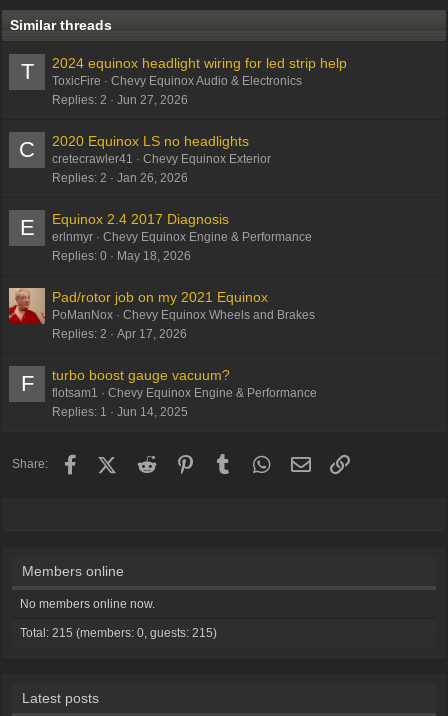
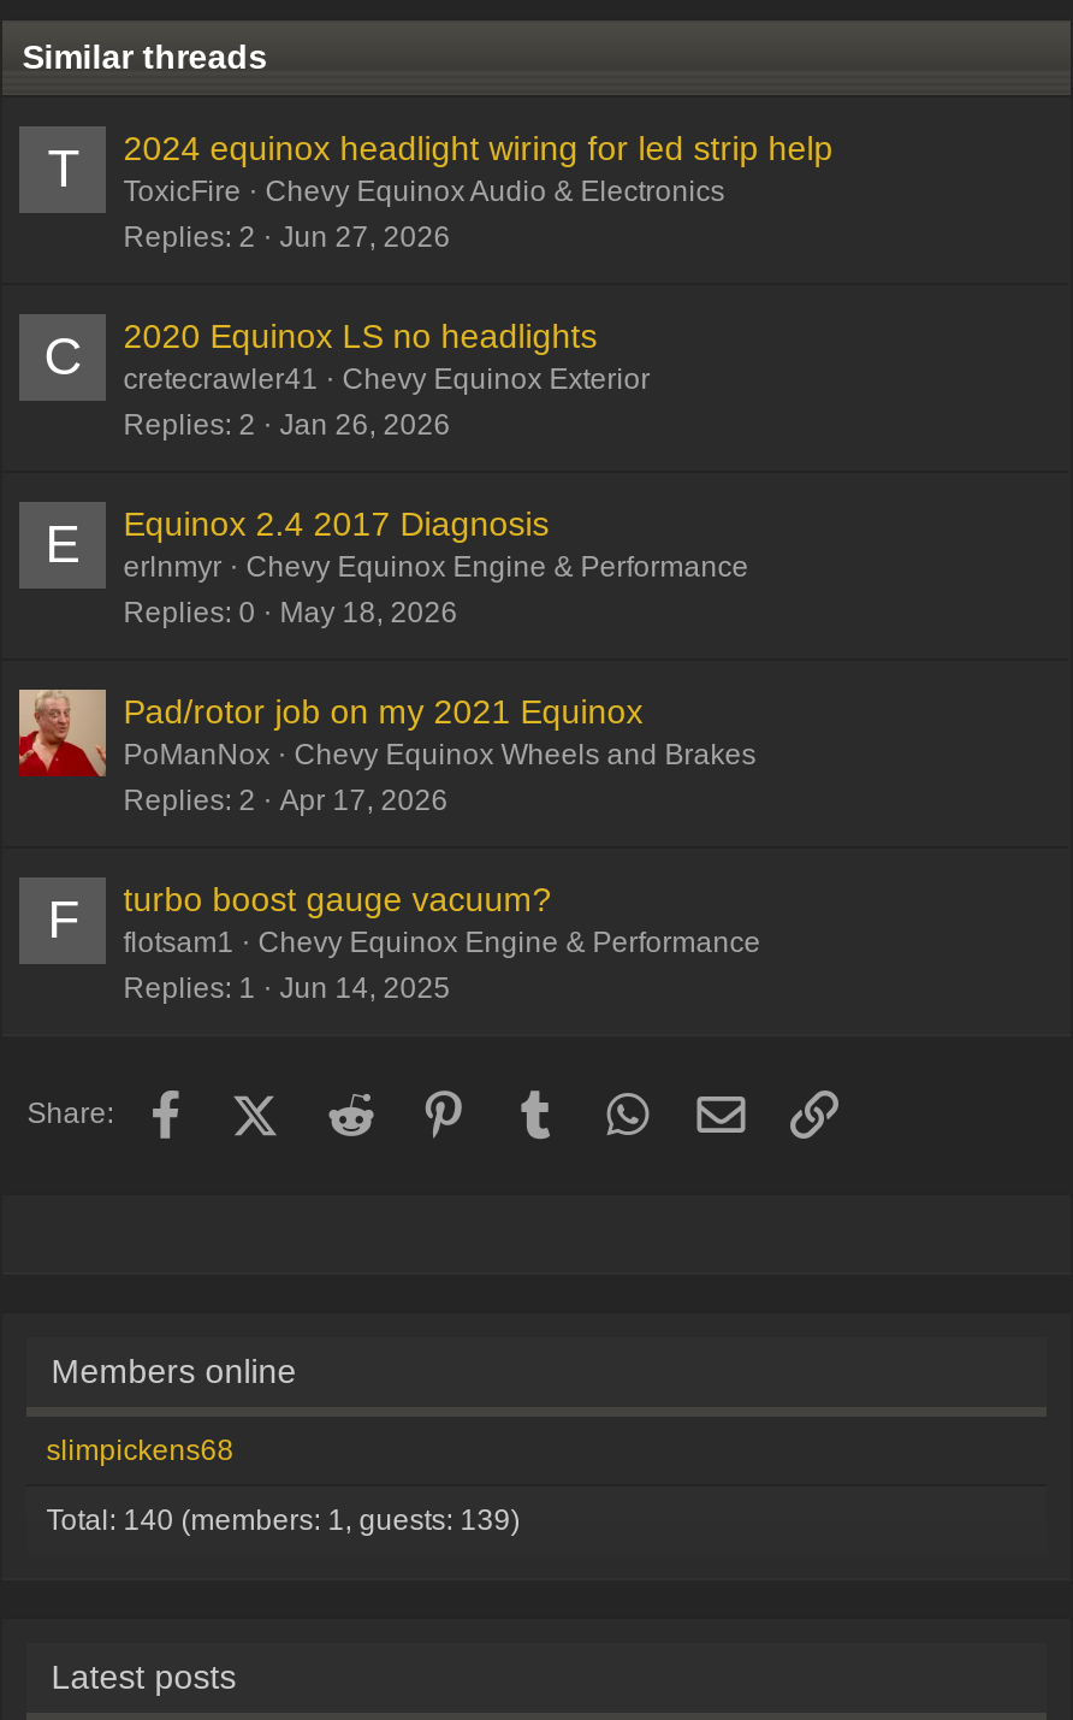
[20,597,155,611] No members online now. -> [46,1434,234,1468] slimpickens68
[20,626,217,640] Total: 215 (members: 0, guests: 215) -> [46,1504,520,1538] Total: 140 (members: 1, guests: 139)

